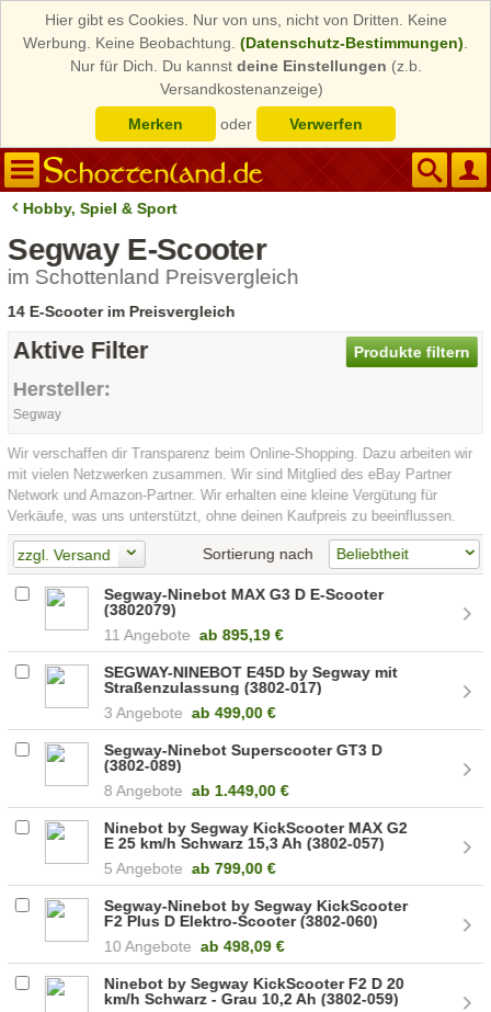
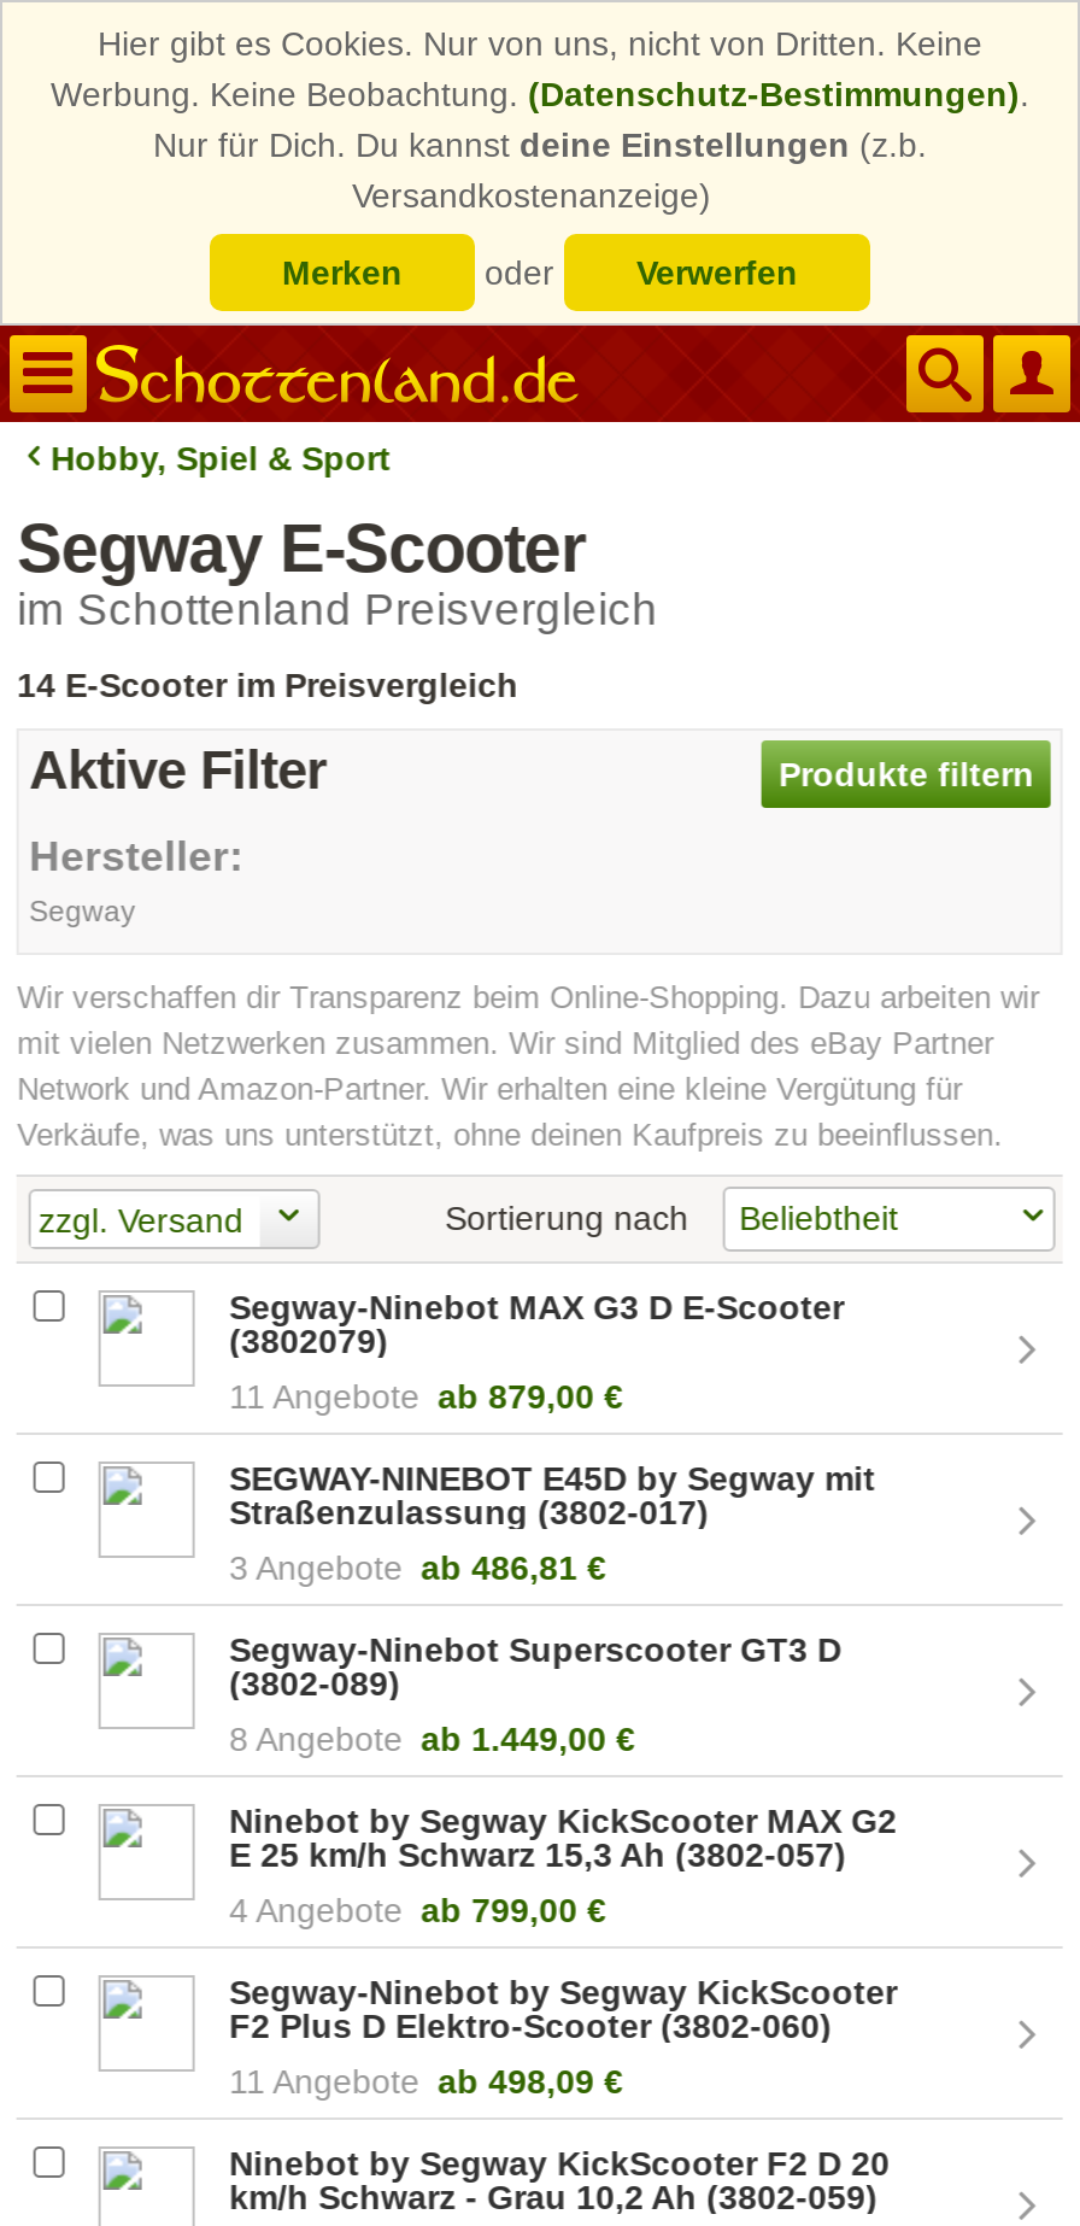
[104,626,283,643] 11 Angebote ab 895,19 € -> [229,1376,623,1415] 11 Angebote ab 879,00 €
[104,703,276,721] 3 Angebote ab 499,00 € -> [229,1547,606,1586] 3 Angebote ab 486,81 €
[104,859,276,877] 5 Angebote ab 799,00 € -> [229,1890,606,1928] 4 Angebote ab 799,00 €
[104,937,284,955] 10 Angebote ab 498,09 € -> [229,2061,623,2100] 11 Angebote ab 498,09 €

